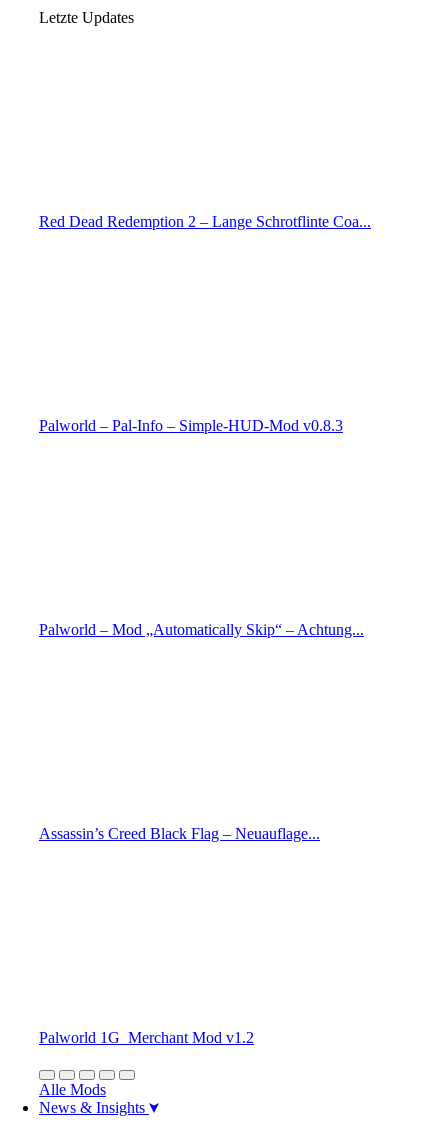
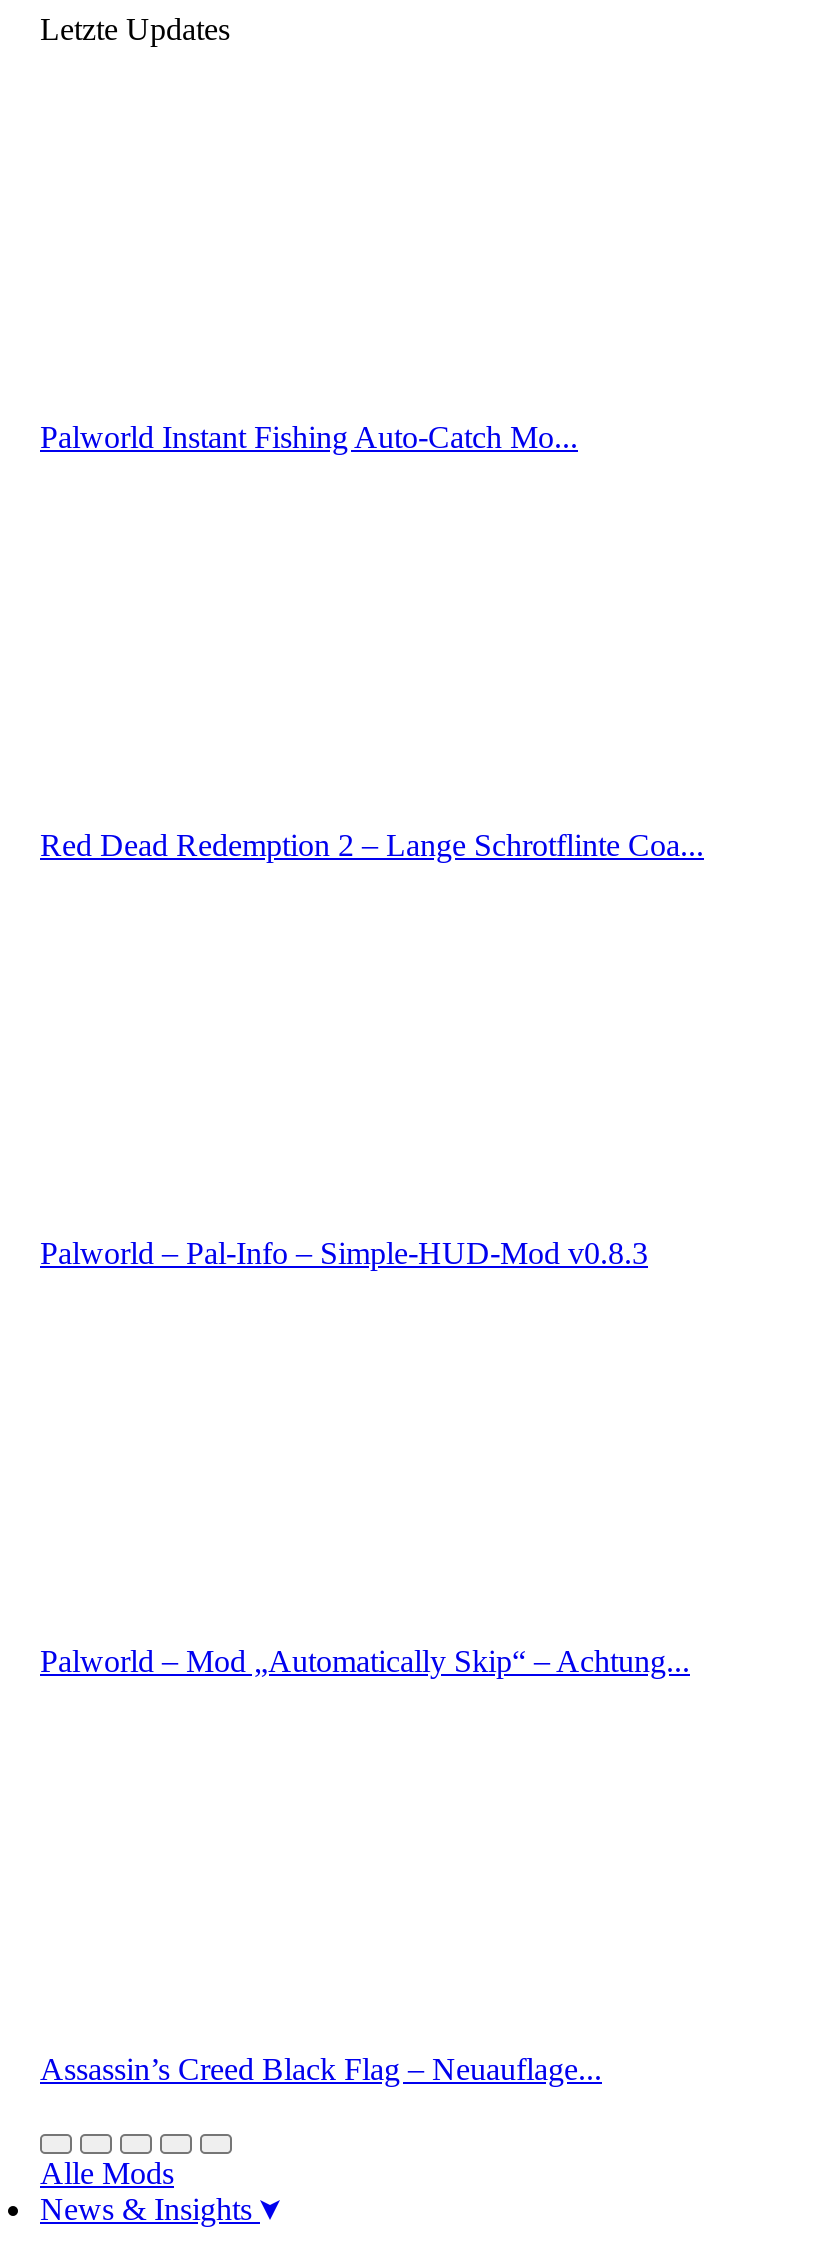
none -> [40,420,578,454] Palworld Instant Fishing Auto-Catch Mo...
moved [39,213,371,842] -> [40,828,704,2086]: Red Dead Redemption 2 – Lange Schrotflinte Coa... | Palworld – Pal-Info – Simple-HUD-Mod v0.8.3 | Palworld – Mod „Automatically Skip“ – Achtung... | Assassin’s Creed Black Flag – Neuauflage...
[39,1029,254,1046] Palworld 1G_Merchant Mod v1.2 -> none

